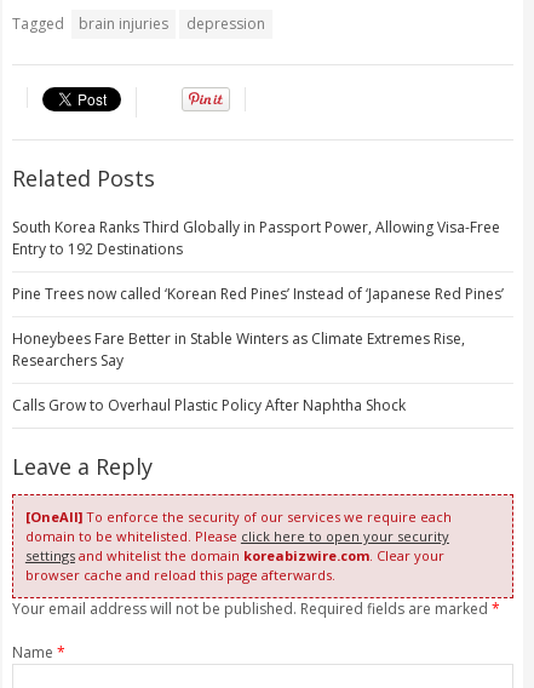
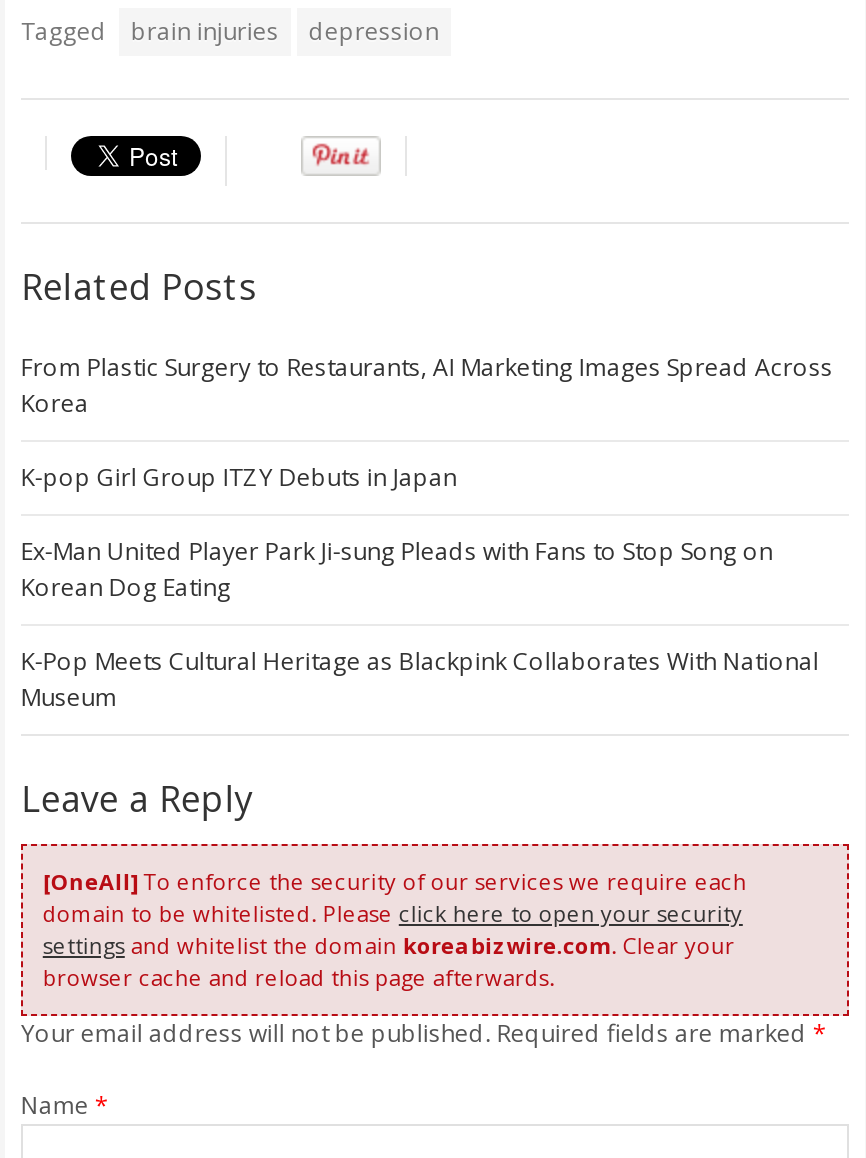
[12,217,500,260] South Korea Ranks Third Globally in Passport Power, Allowing Visa-Free | Entry to 192 Destinations -> [21,351,833,421] From Plastic Surgery to Restaurants, AI Marketing Images Spread Across | Korea
[12,284,504,304] Pine Trees now called ‘Korean Red Pines’ Instead of ‘Japanese Red Pines’ -> [21,461,457,495] K-pop Girl Group ITZY Debuts in Japan
[12,329,465,371] Honeybees Fare Better in Stable Winters as Climate Extremes Rise, | Researchers Say -> [21,535,773,605] Ex-Man United Player Park Ji-sung Pleads with Fans to Stop Song on | Korean Dog Eating
[12,395,406,416] Calls Grow to Overhaul Plastic Policy After Naphtha Shock -> [21,645,819,715] K-Pop Meets Cultural Heritage as Blackpink Collaborates With National | Museum

